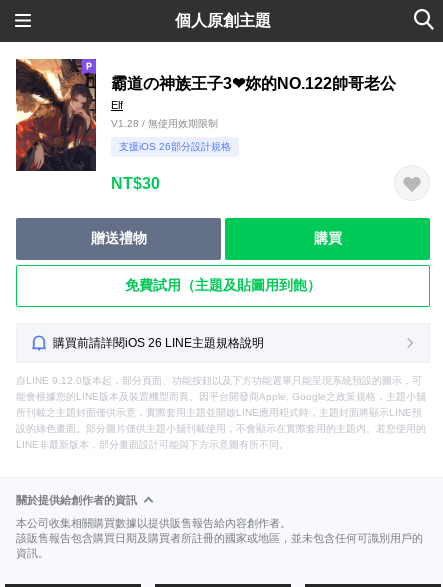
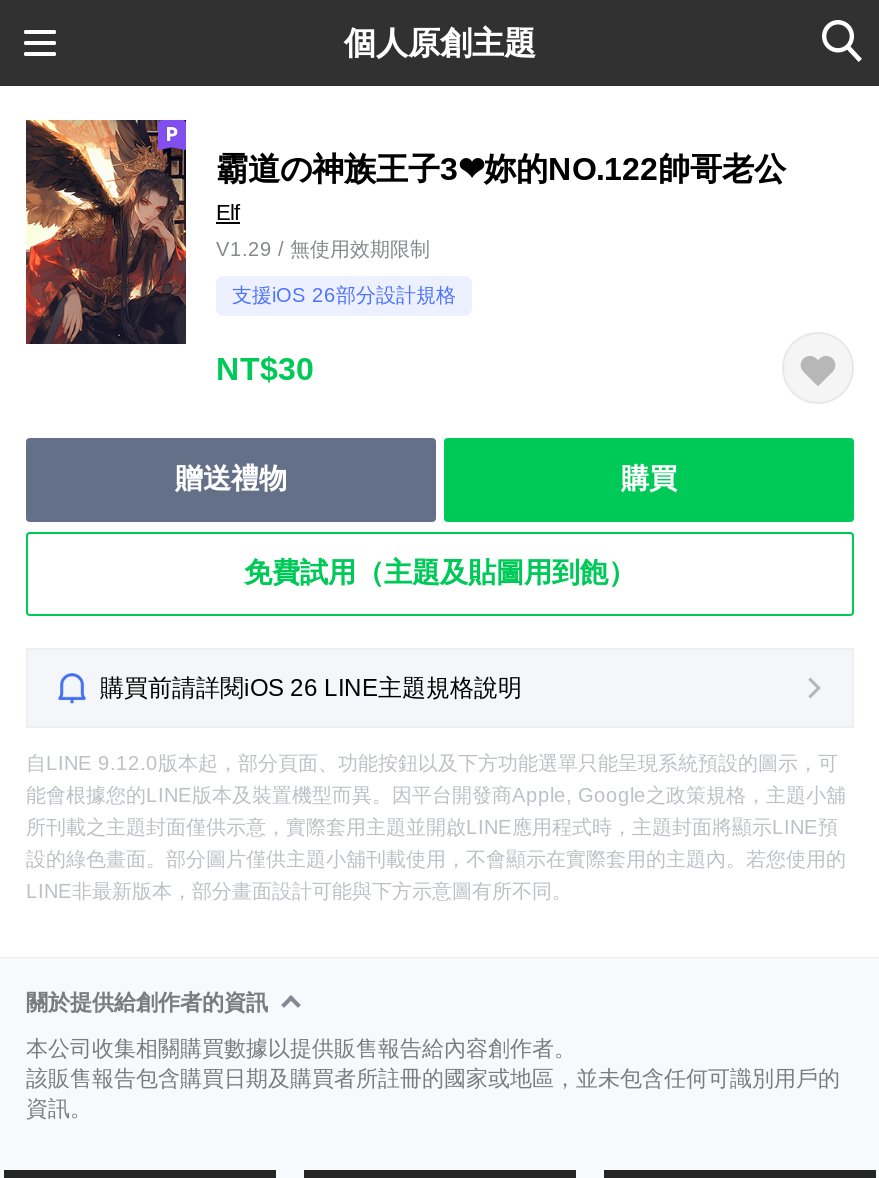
[111,118,218,129] V1.28 / 無使用效期限制 -> [216,238,430,260] V1.29 / 無使用效期限制

